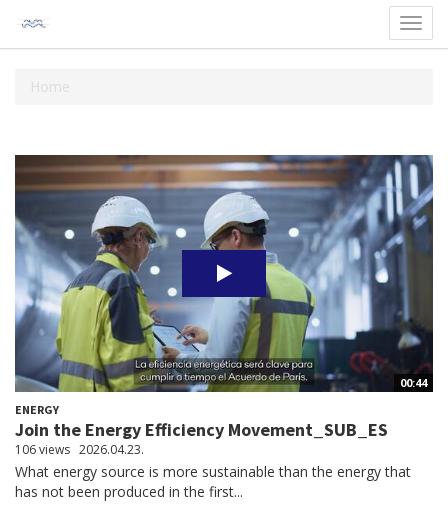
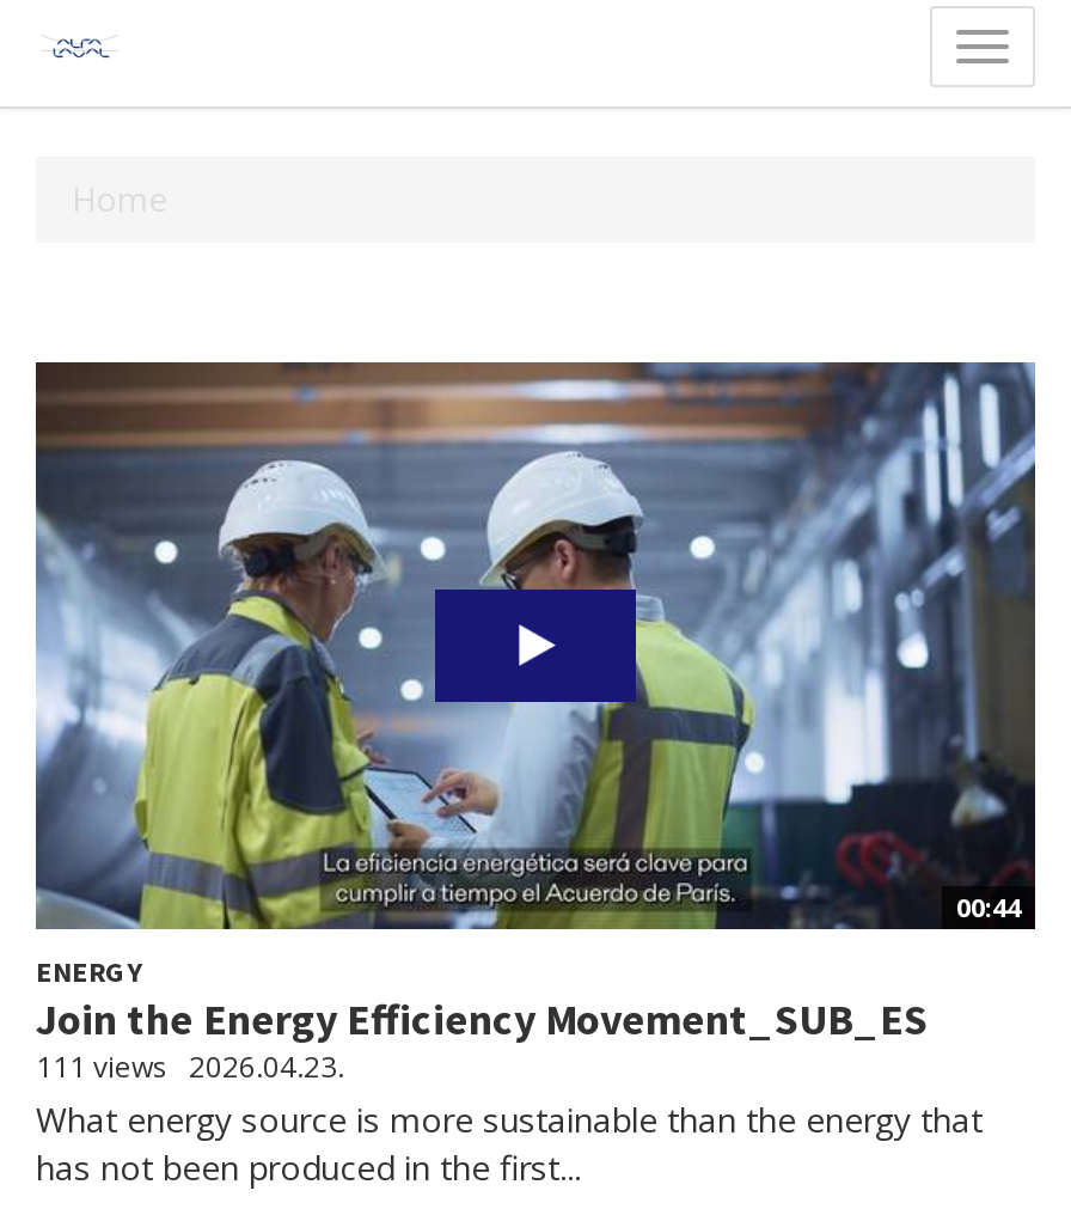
[15,441,144,458] 106 views 2026.04.23. -> [36,1046,344,1087] 111 views 2026.04.23.

